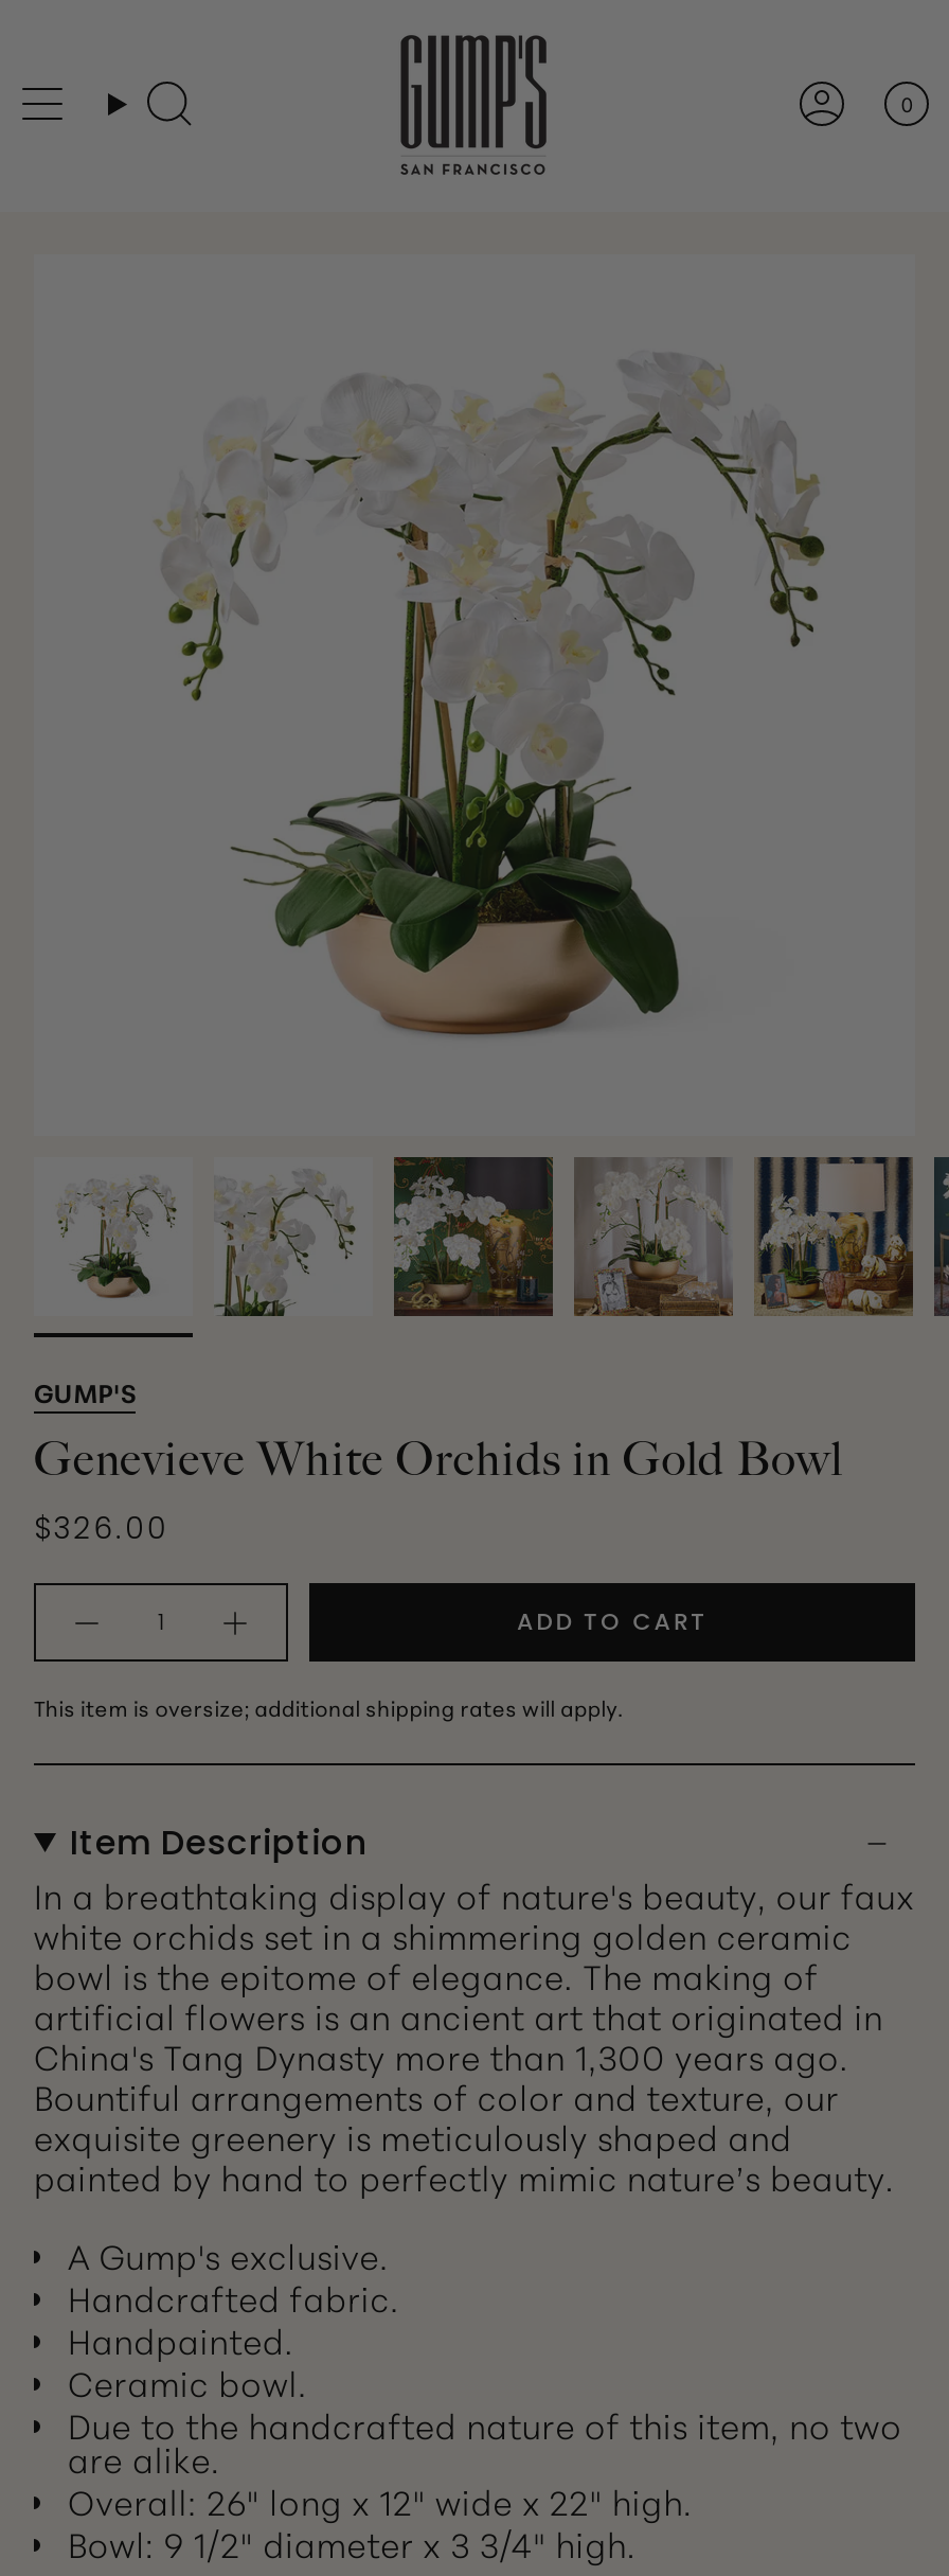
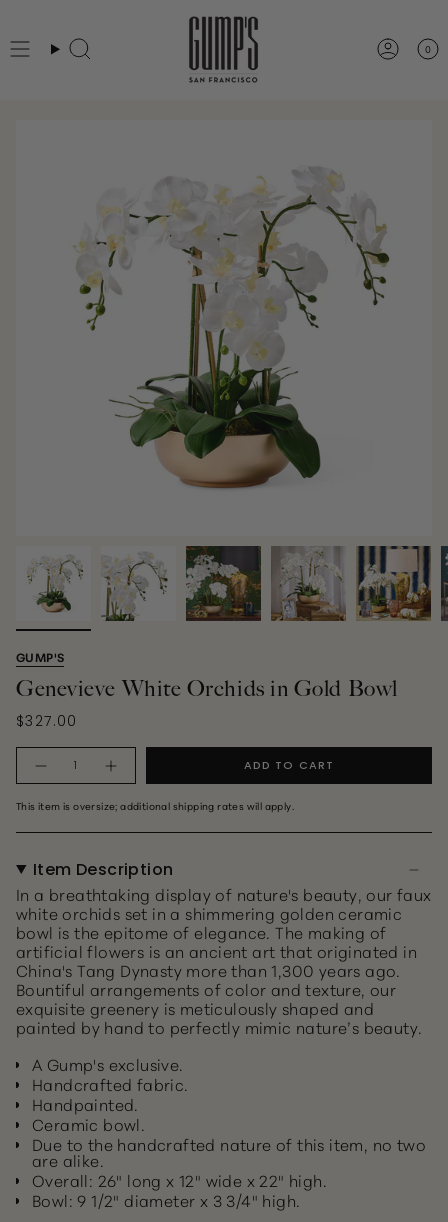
[34,1507,169,1549] $326.00 -> [16,711,78,731] $327.00

